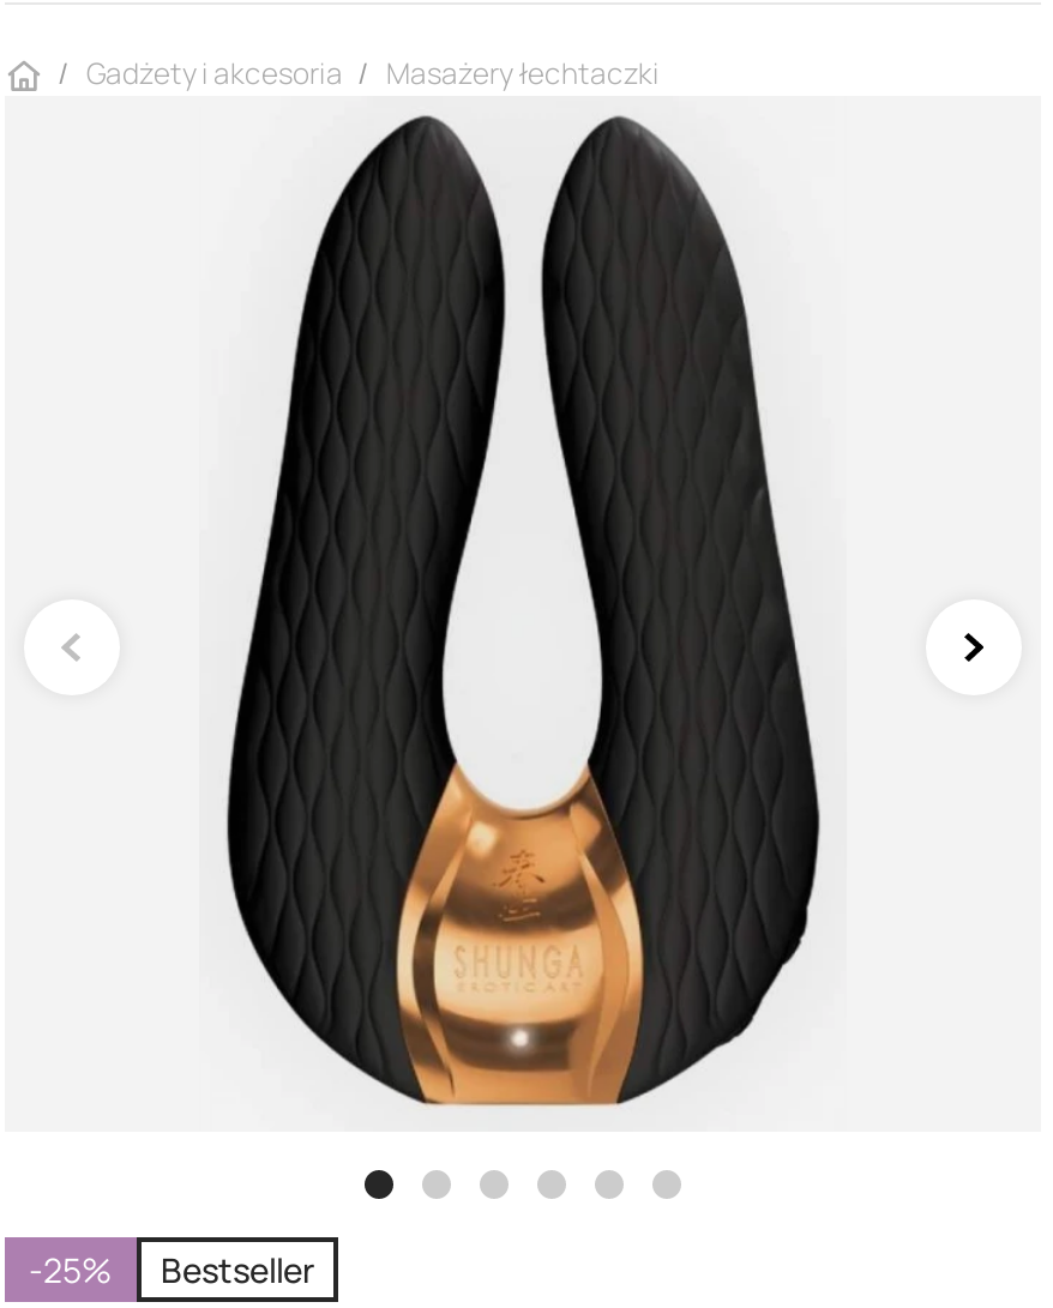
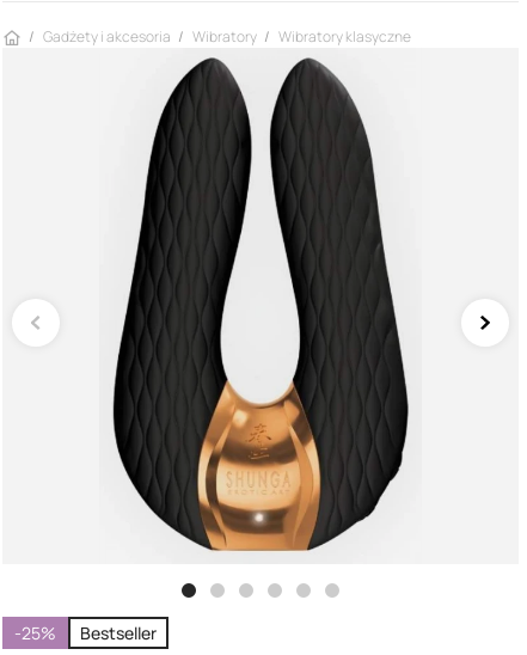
[386,53,660,94] Masażery łechtaczki -> [192,26,411,47] Wibratory | Wibratory klasyczne

